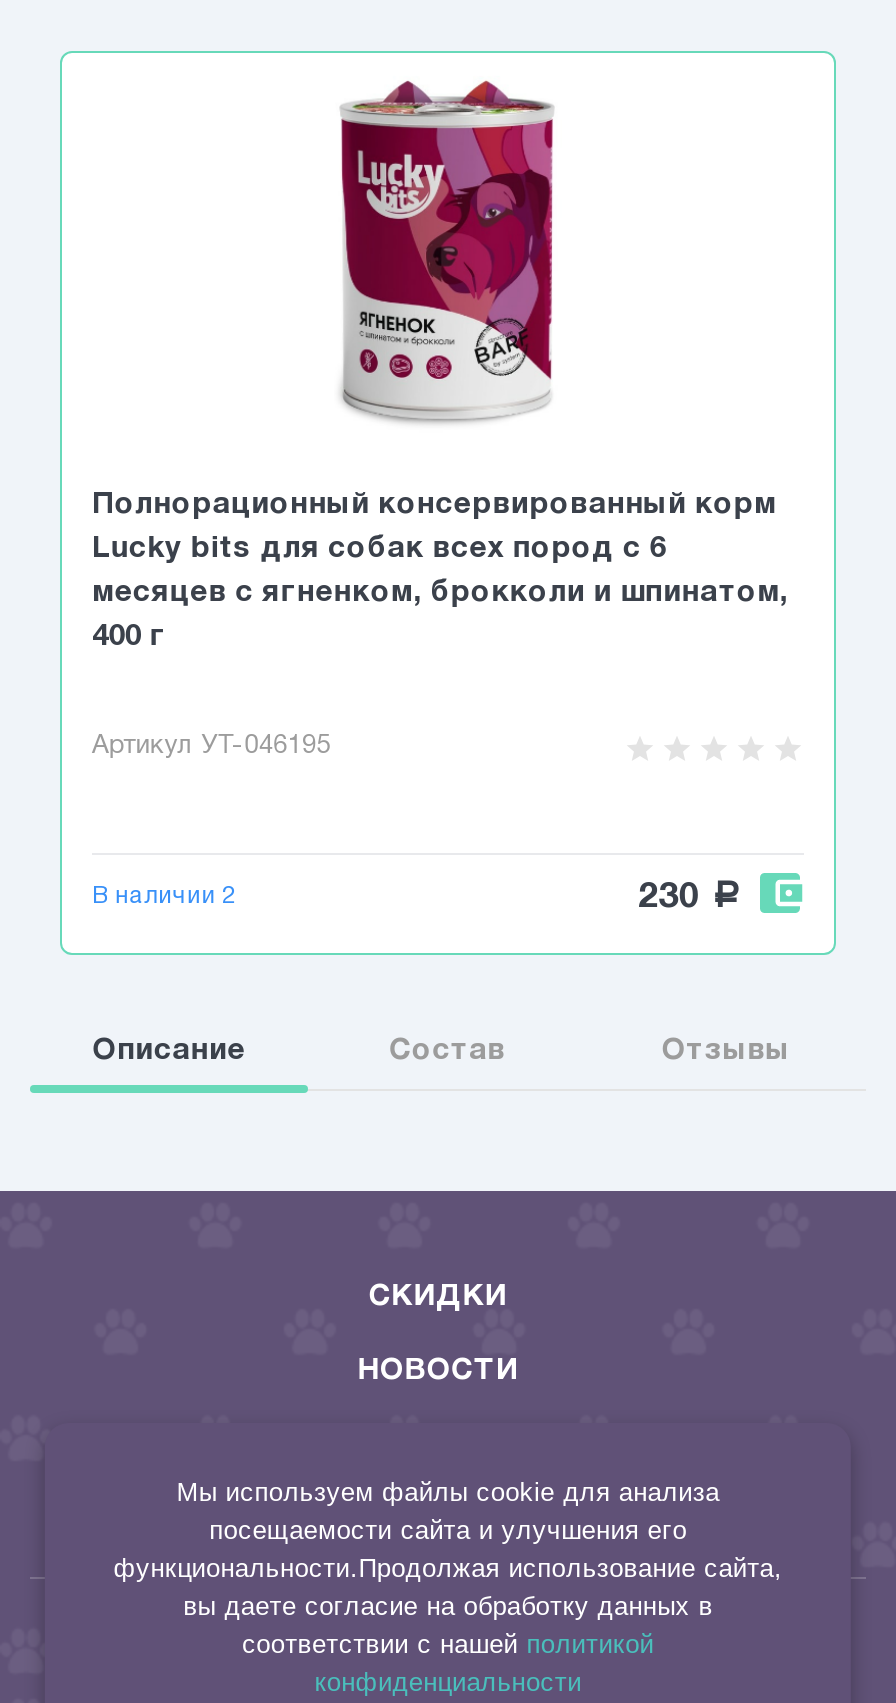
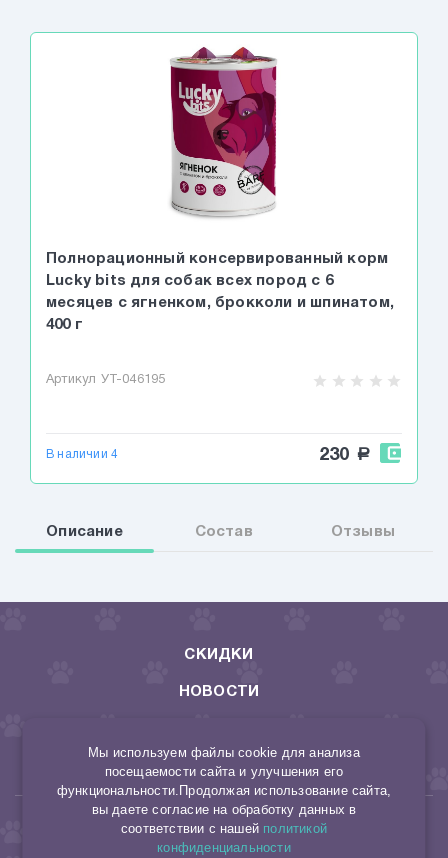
[92,885,236,907] В наличии 2 -> [46,449,118,460] В наличии 4

